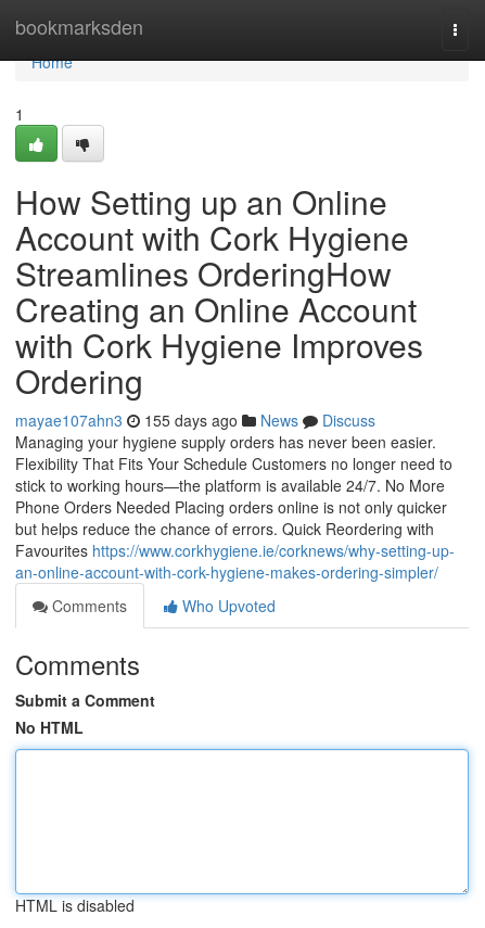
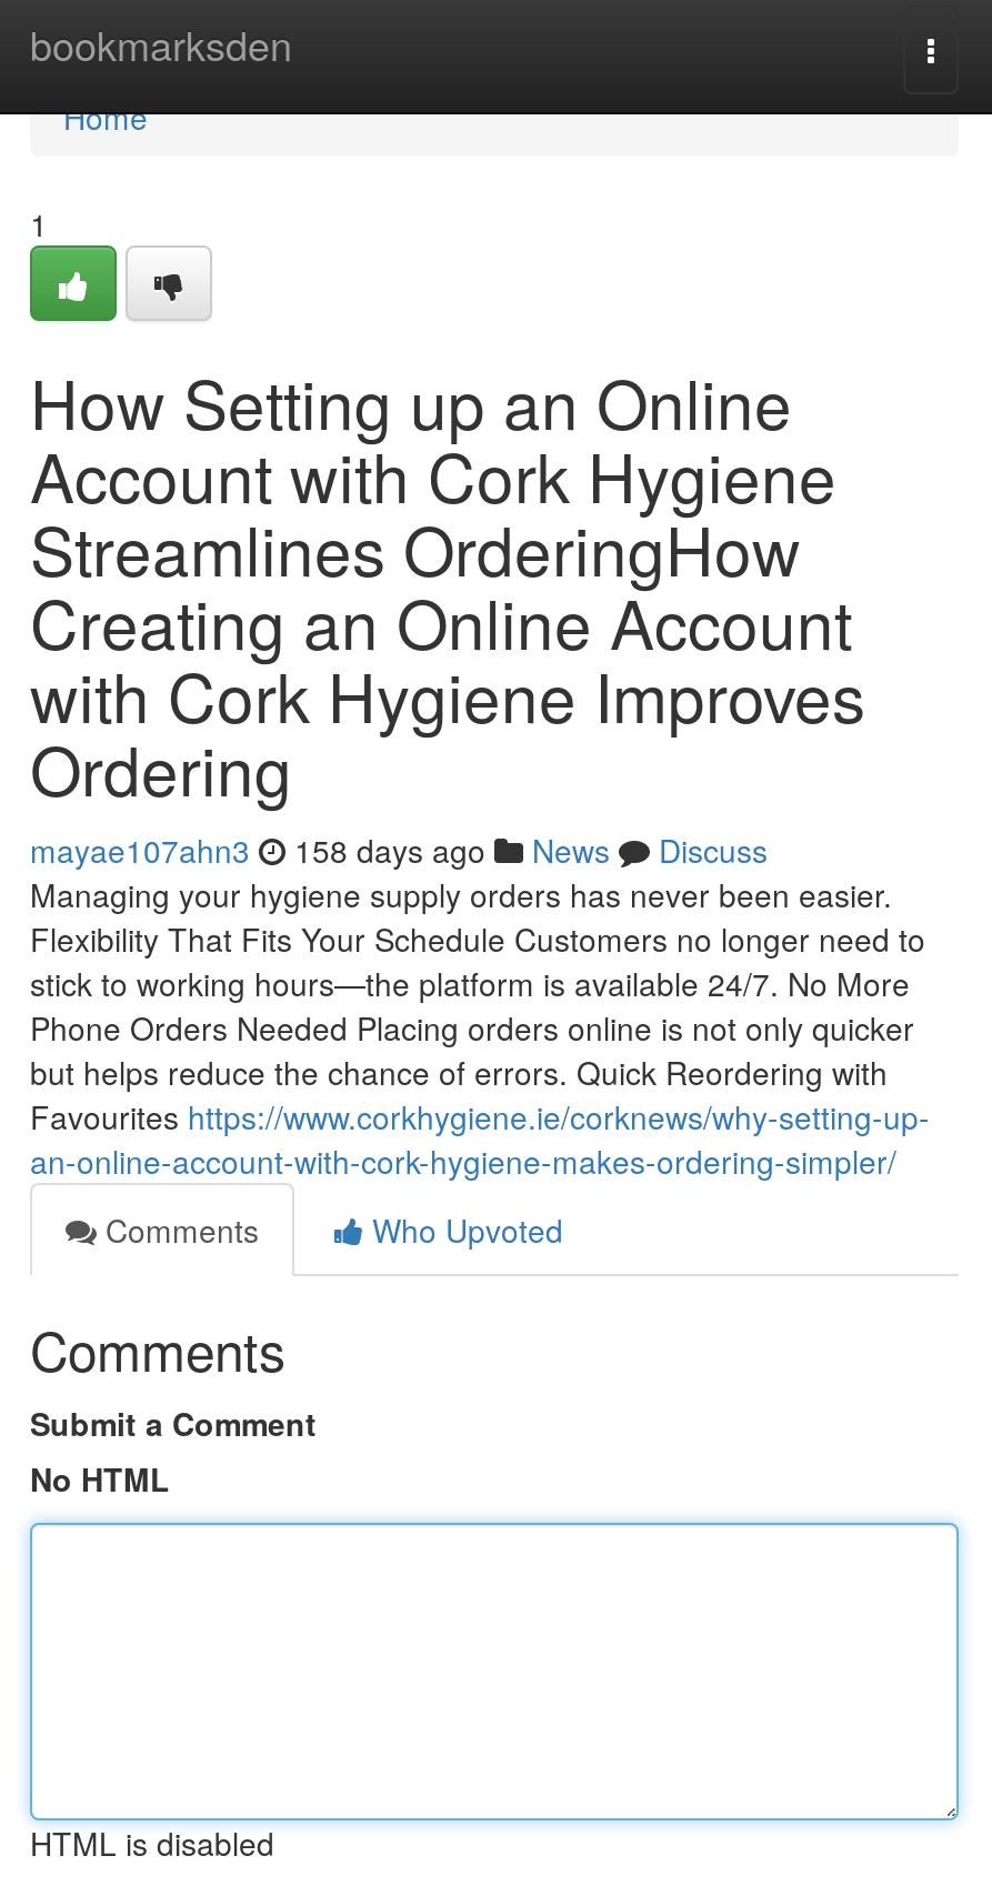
[15,409,375,431] mayae107ahn3 155 days ago News Discuss -> [30,827,768,872] mayae107ahn3 158 days ago News Discuss

